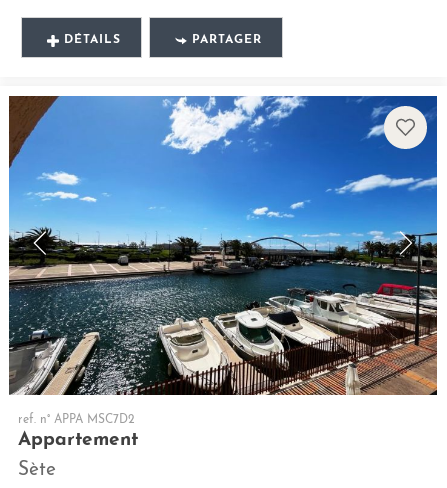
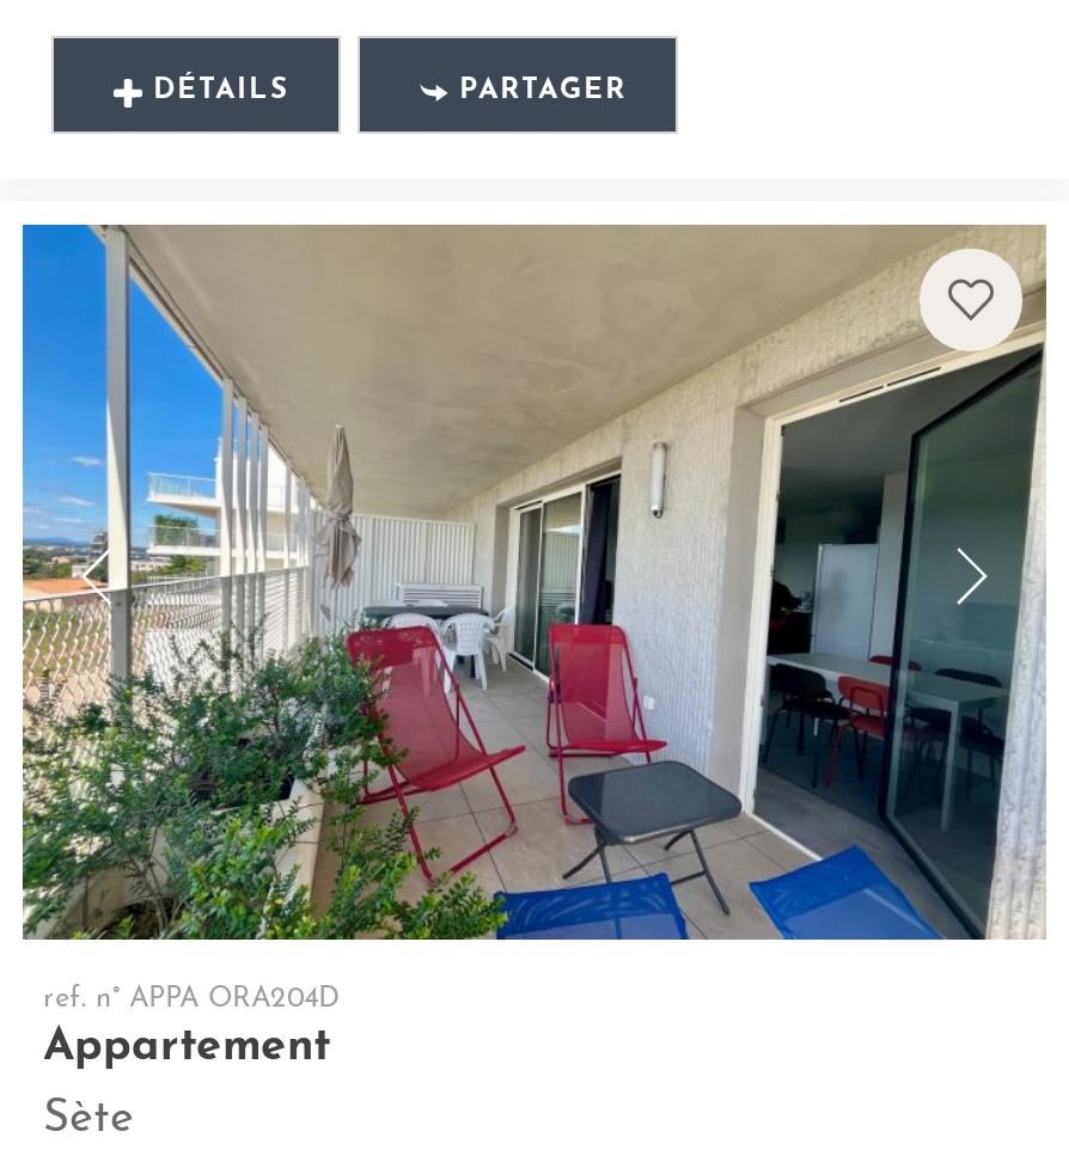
[8,95,438,426] [image] | ref. n° APPA MSC7D2 -> [20,222,1049,1014] [image] | ref. n° APPA ORA204D

